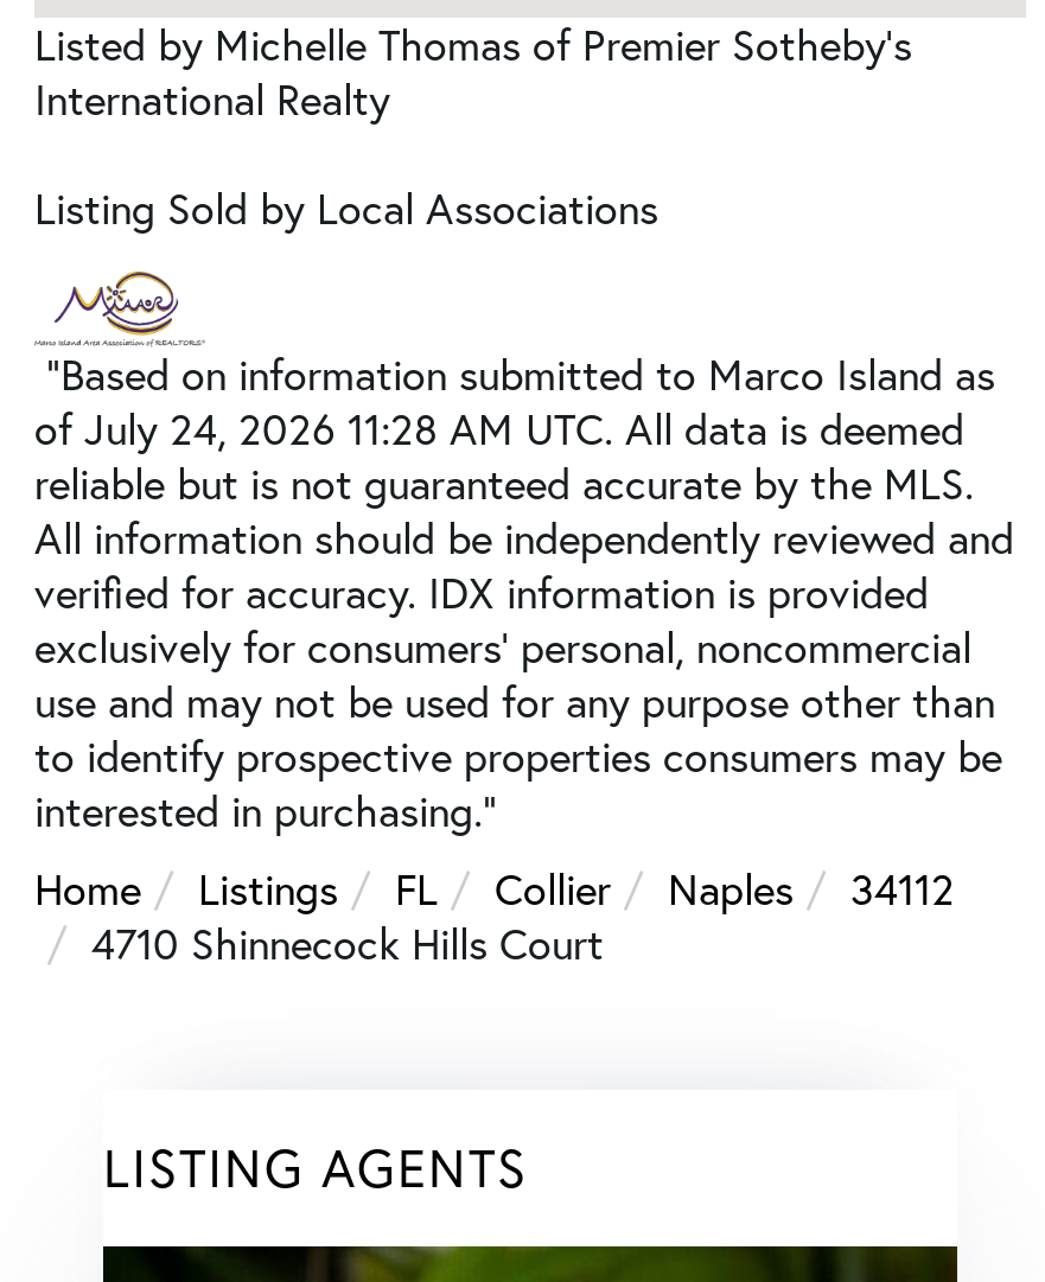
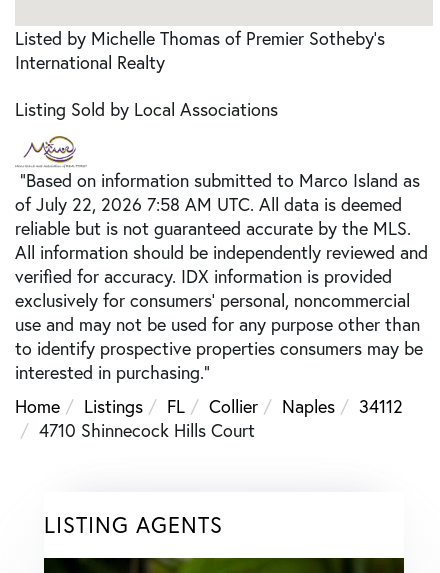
[34,401,964,456] of July 24, 2026 11:28 AM UTC. All data is deemed -> [15,192,402,216] of July 22, 2026 7:58 AM UTC. All data is deemed

